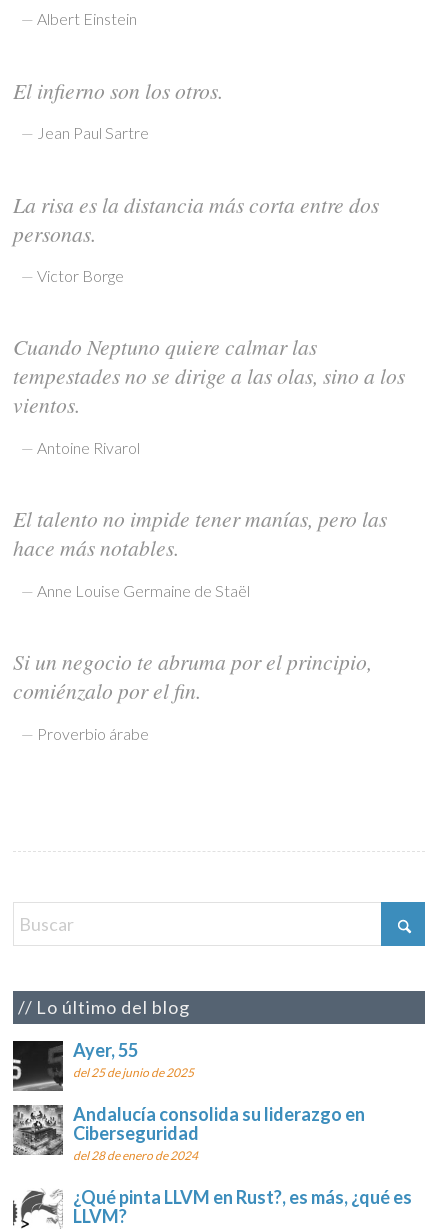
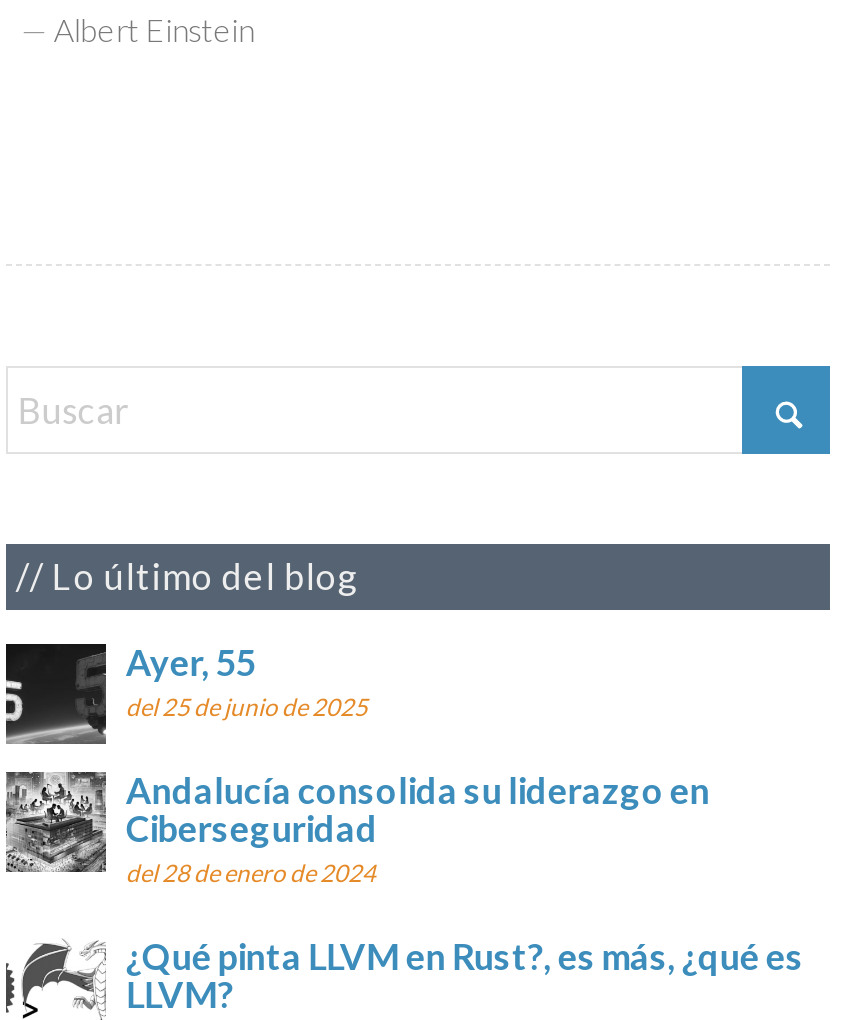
[13,76,405,743] El infierno son los otros. | — Jean Paul Sartre | La risa es la distancia más corta entre dos | personas. | — Victor Borge | Cuando Neptuno quiere calmar las | tempestades no se dirige a las olas, sino a los | vientos. | — Antoine Rivarol | El talento no impide tener manías, pero las | hace más notables. | — Anne Louise Germaine de Staël | Si un negocio te abruma por el principio, | comiénzalo por el fin. | — Proverbio árabe -> none

